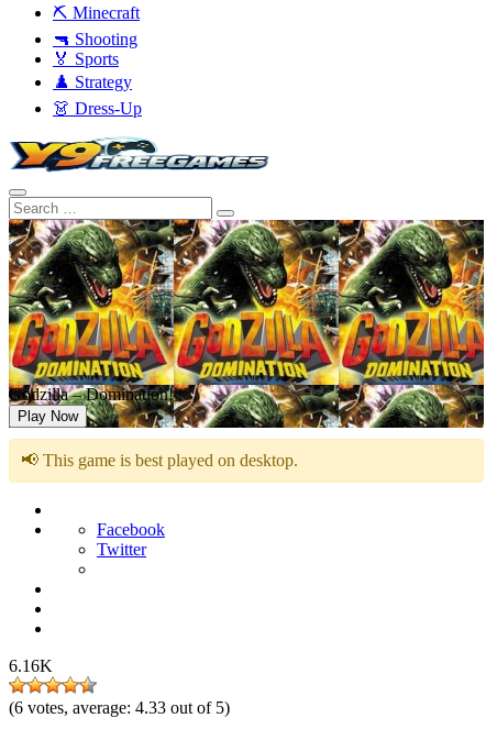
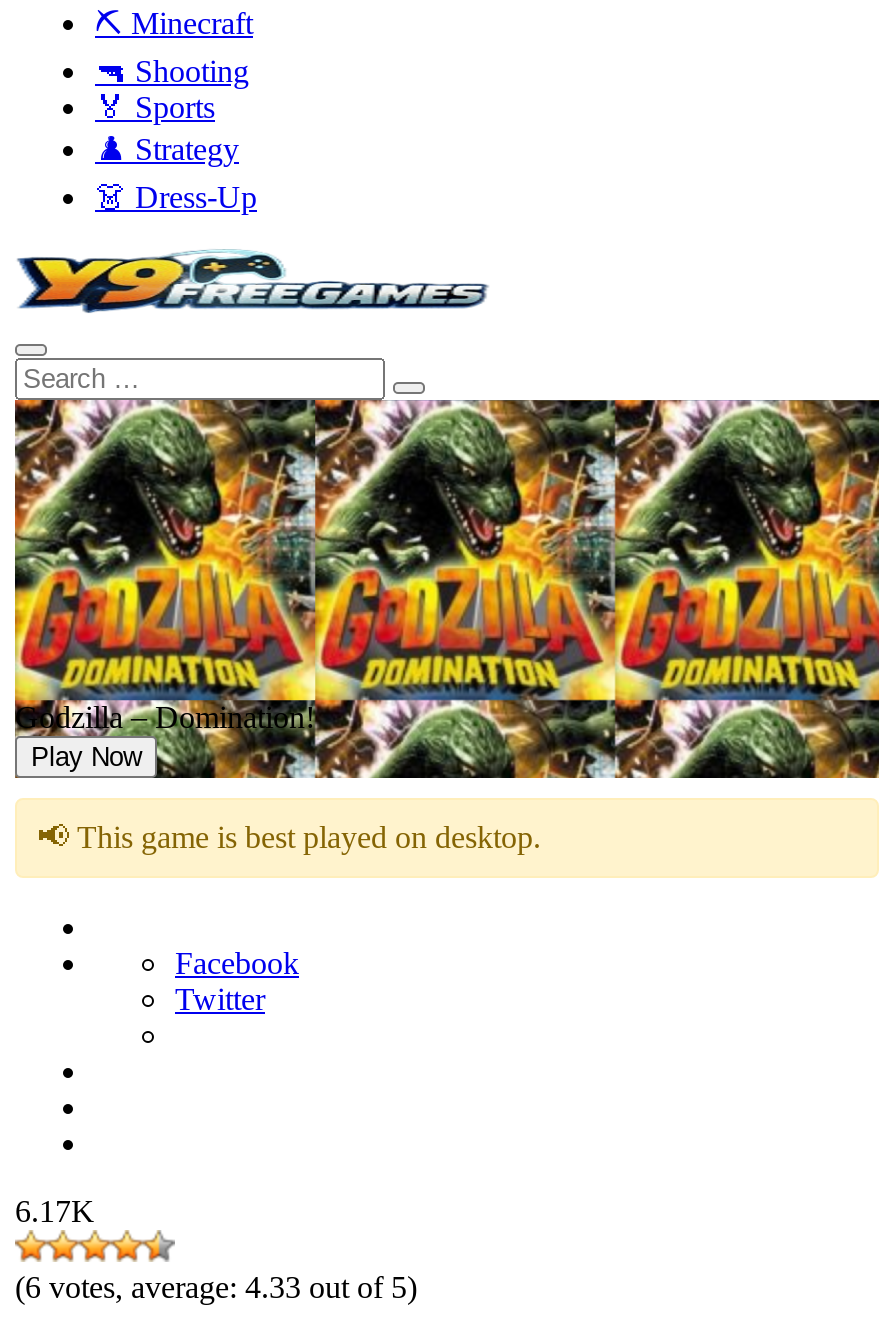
[9,656,53,675] 6.16K -> [15,1194,95,1228] 6.17K

